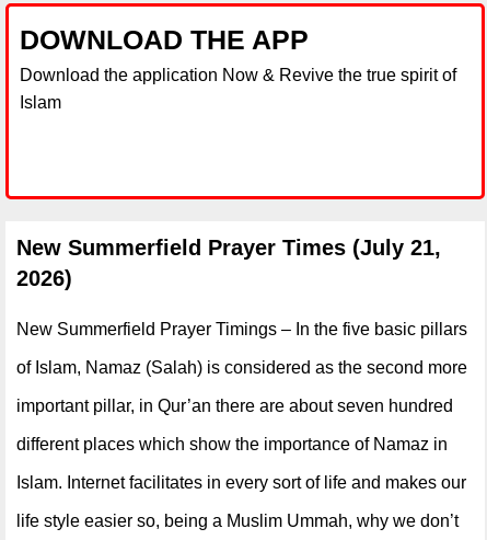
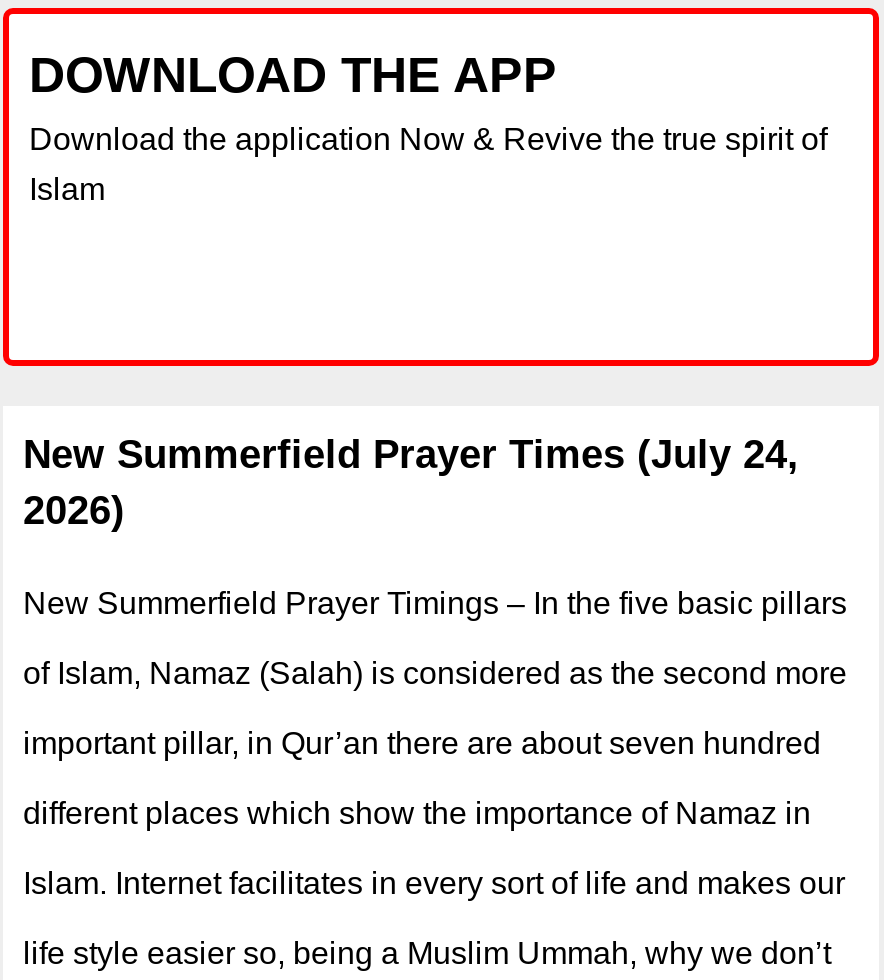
[16,235,441,260] New Summerfield Prayer Times (July 21, -> [23,432,799,476] New Summerfield Prayer Times (July 24,

